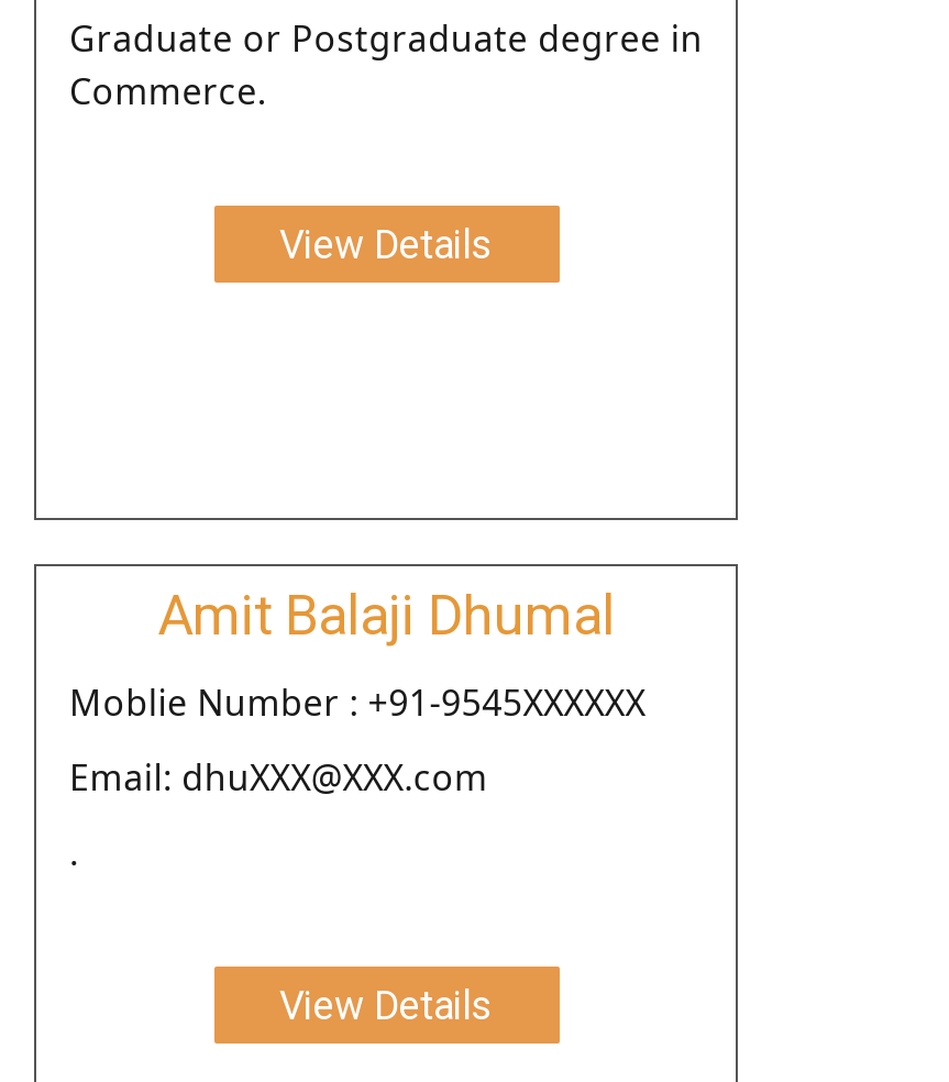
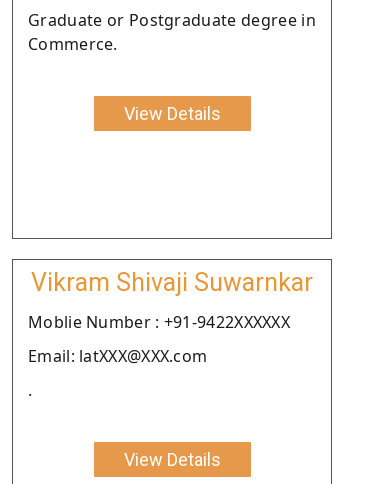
[157,583,615,647] Amit Balaji Dhumal -> [31,268,313,297] Vikram Shivaji Suwarnkar
[69,678,645,726] Moblie Number : +91-9545XXXXXX -> [28,311,290,333] Moblie Number : +91-9422XXXXXX
[69,753,488,801] Email: dhuXXX@XXX.com -> [28,345,207,367] Email: latXXX@XXX.com

